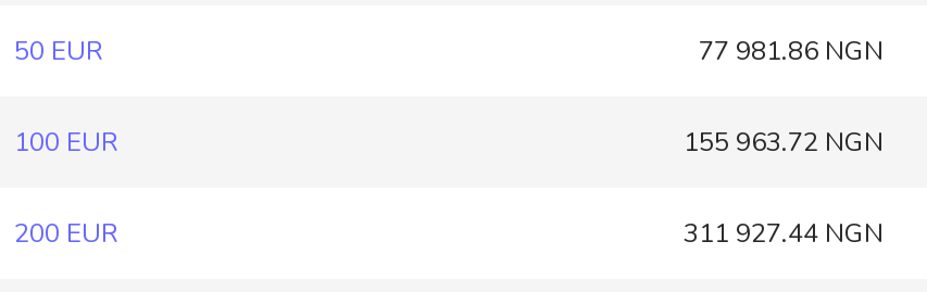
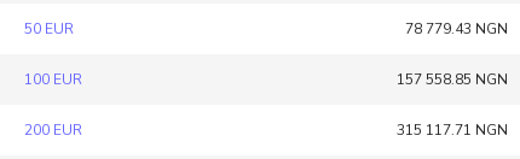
[699,34,884,68] 77 981.86 NGN -> [405,19,508,39] 78 779.43 NGN
[684,125,884,160] 155 963.72 NGN -> [397,70,508,89] 157 558.85 NGN
[684,216,884,251] 311 927.44 NGN -> [397,120,508,140] 315 117.71 NGN

